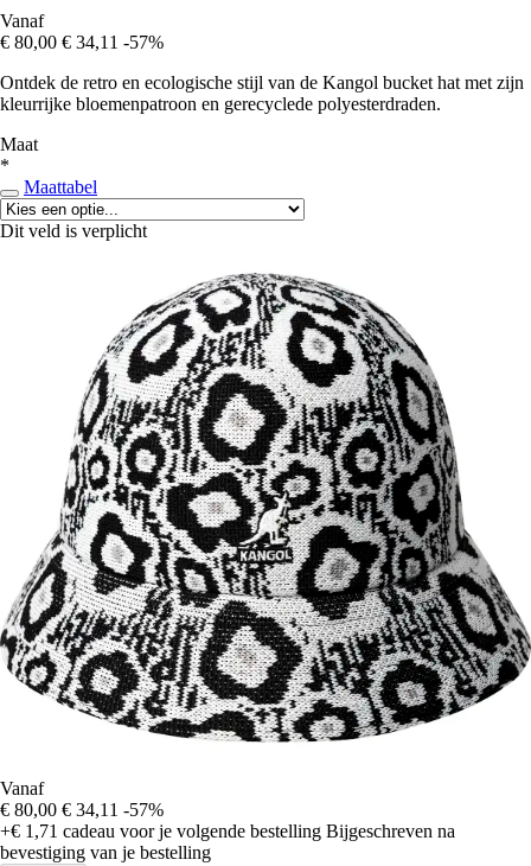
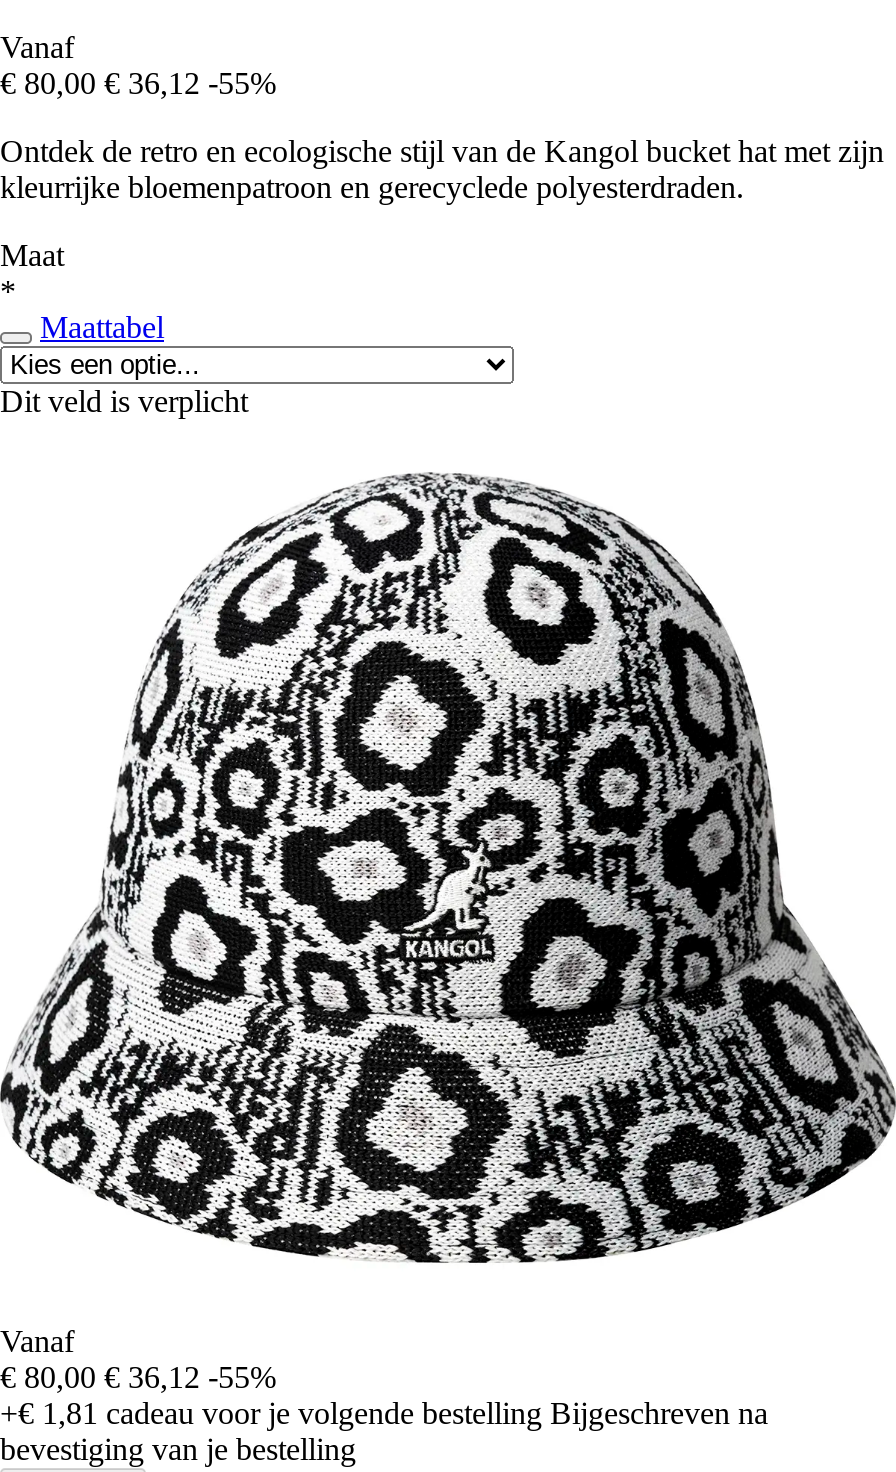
[0,32,164,52] € 80,00 € 34,11 -57% -> [0,65,276,99] € 80,00 € 36,12 -55%
[0,799,164,819] € 80,00 € 34,11 -57% -> [0,1359,276,1393] € 80,00 € 36,12 -55%
[0,821,455,841] +€ 1,71 cadeau voor je volgende bestelling Bijgeschreven na -> [0,1395,768,1429] +€ 1,81 cadeau voor je volgende bestelling Bijgeschreven na

